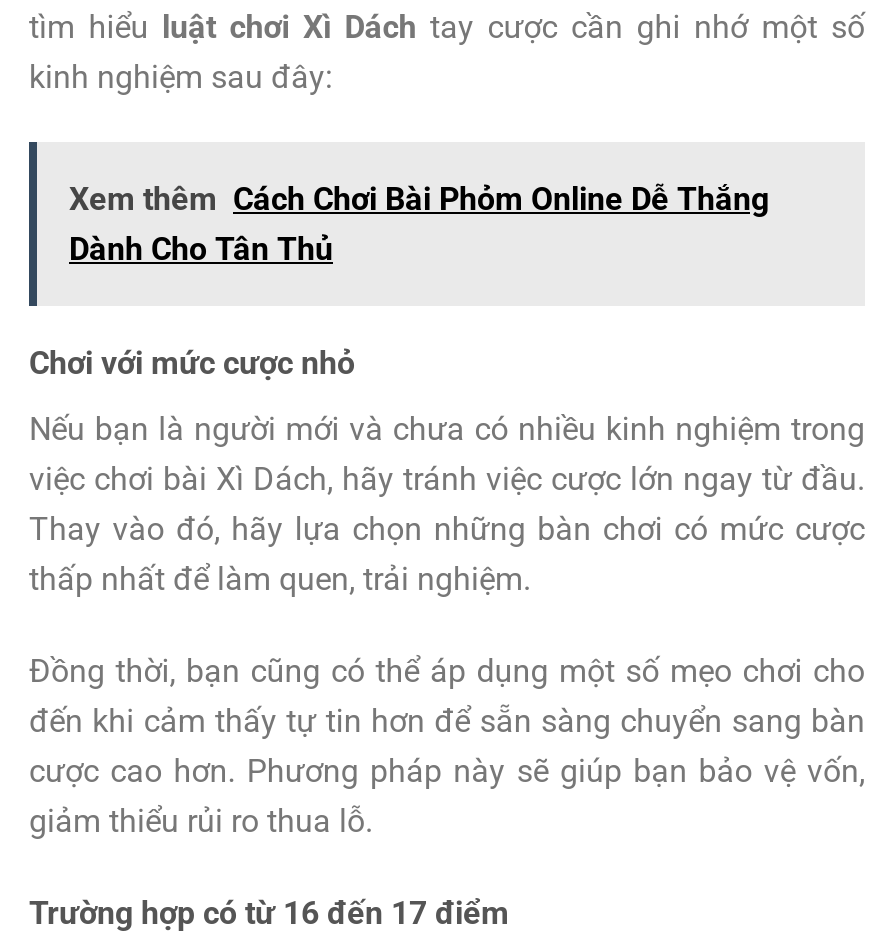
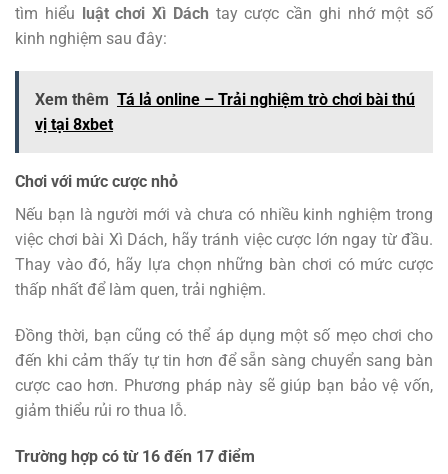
[69,181,769,269] Xem thêm Cách Chơi Bài Phỏm Online Dễ Thắng | Dành Cho Tân Thủ -> [35,90,415,134] Xem thêm Tá lả online – Trải nghiệm trò chơi bài thú | vị tại 8xbet

